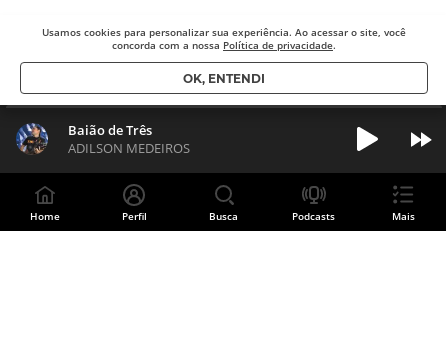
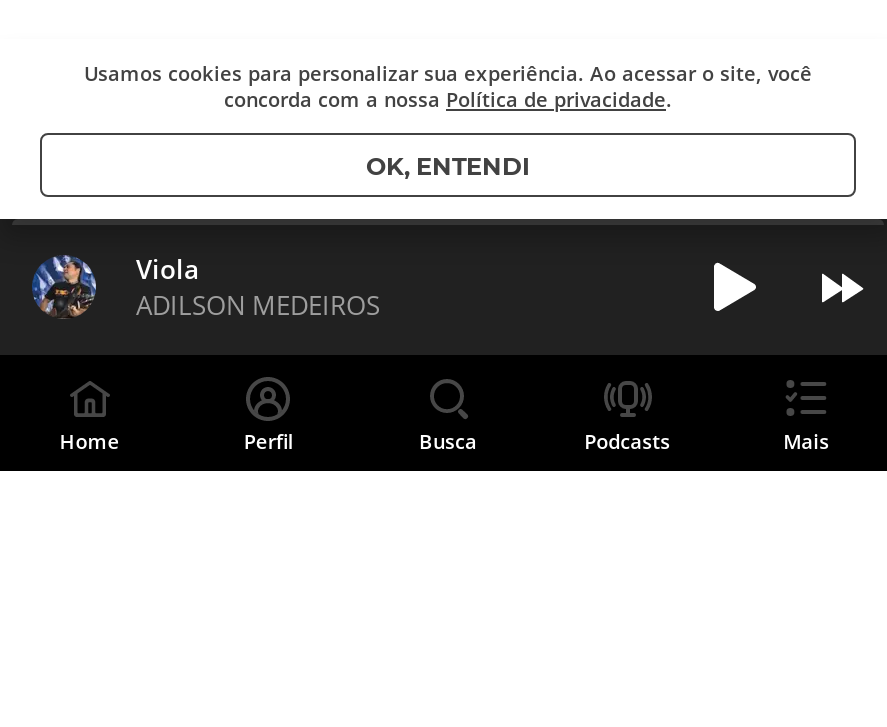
[68,121,152,139] Baião de Três -> [136,251,200,287] Viola

